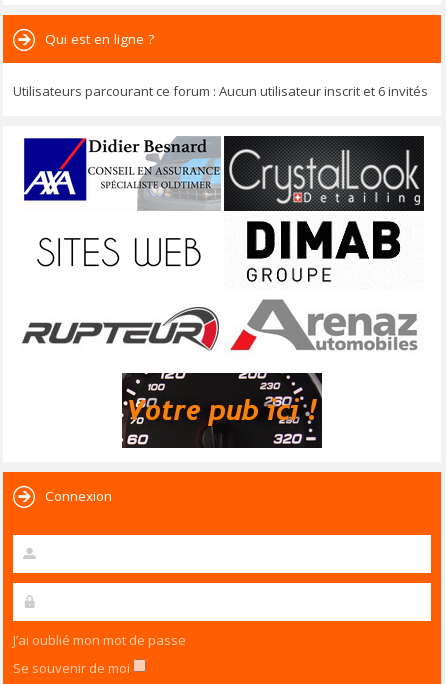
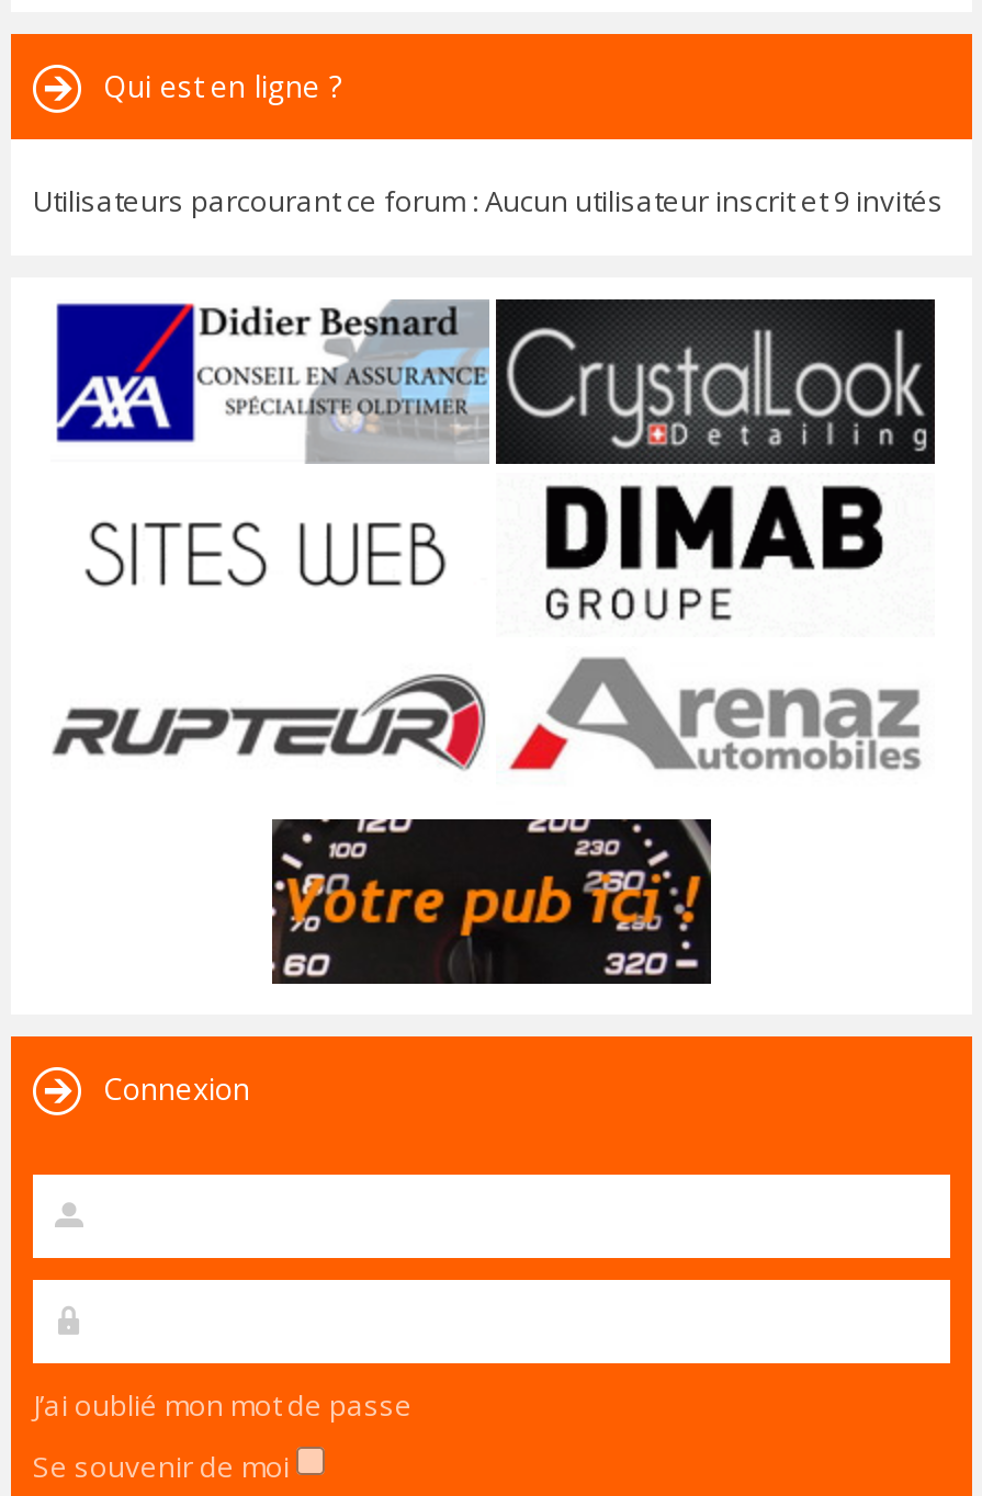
[13,82,428,100] Utilisateurs parcourant ce forum : Aucun utilisateur inscrit et 6 invités -> [33,181,944,220] Utilisateurs parcourant ce forum : Aucun utilisateur inscrit et 9 invités

